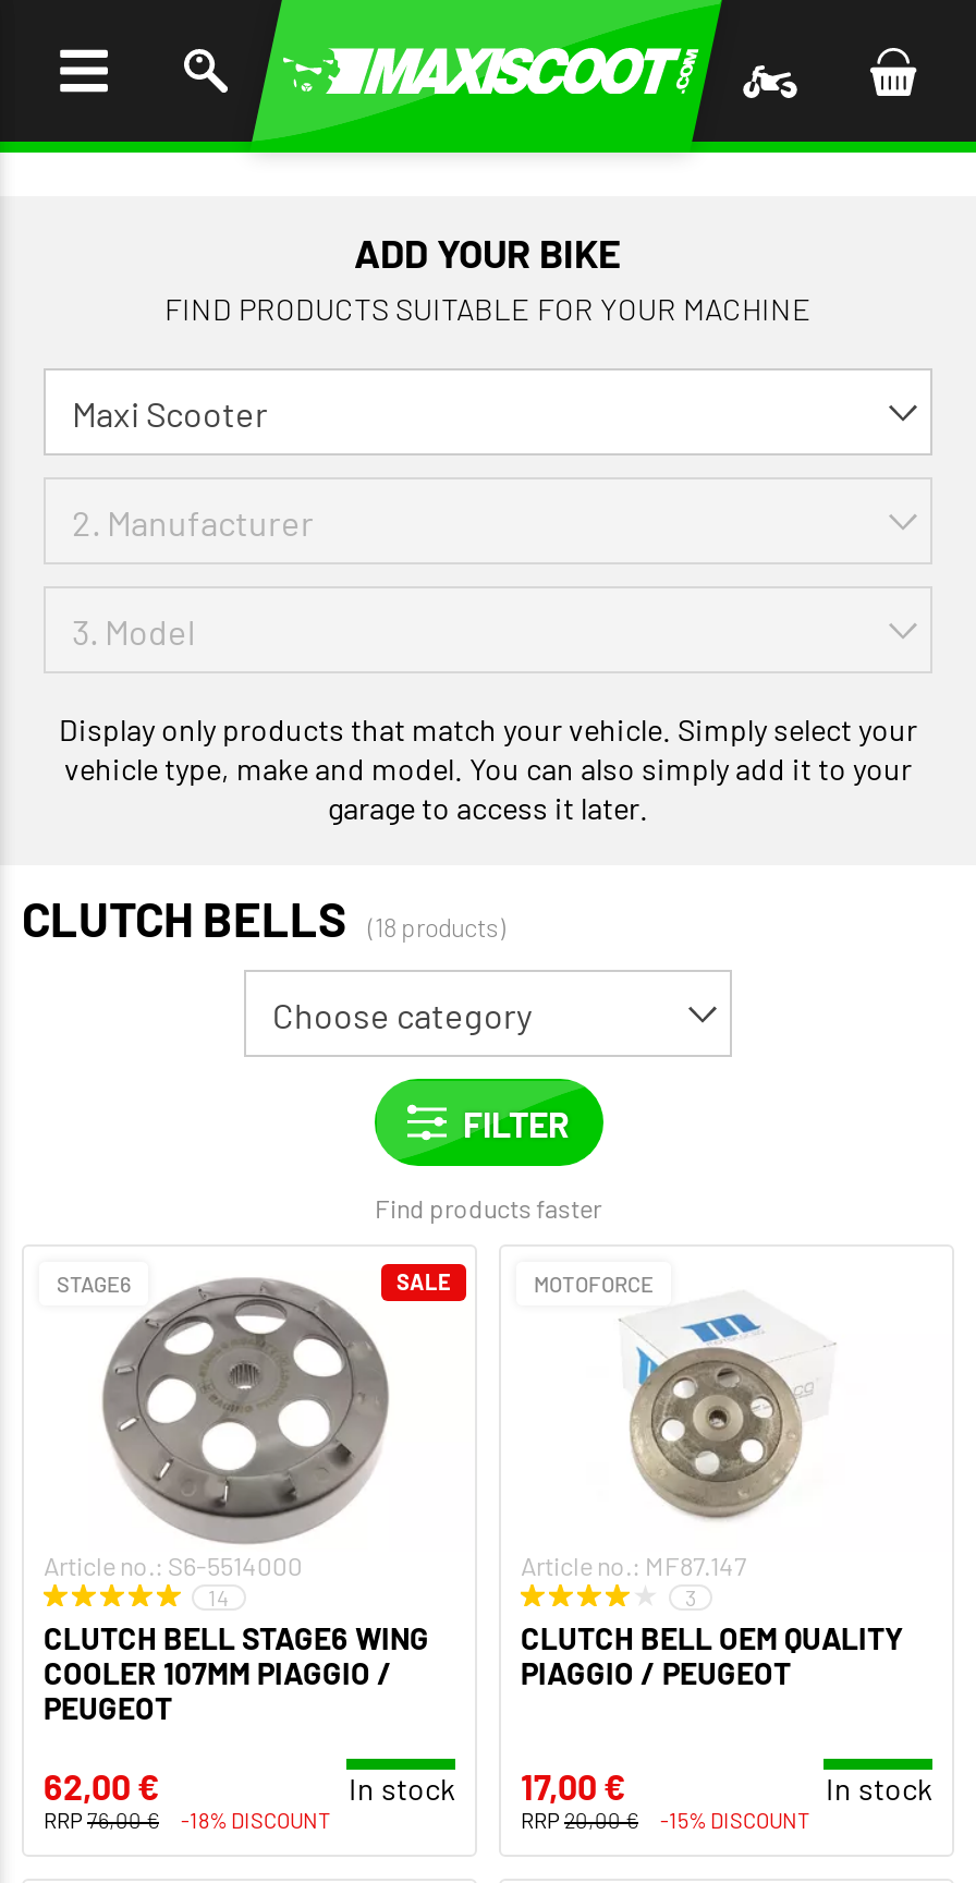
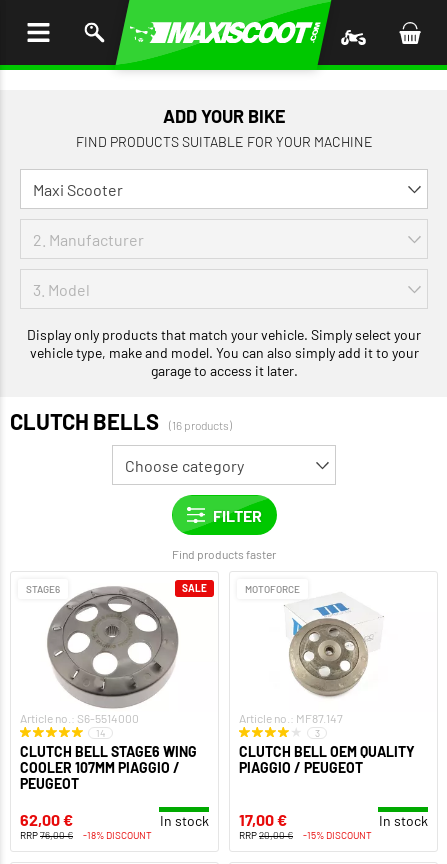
[22,889,505,946] CLUTCH BELLS (18 products) -> [10,408,232,434] CLUTCH BELLS (16 products)

